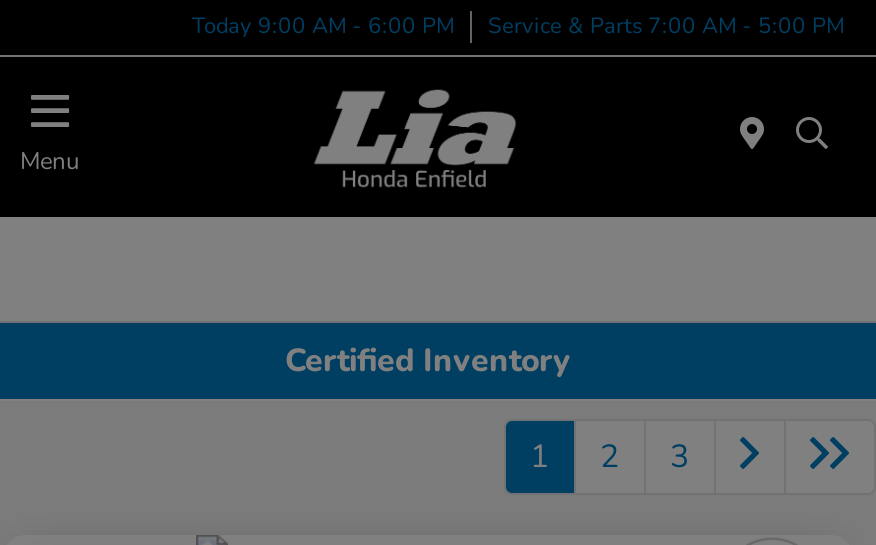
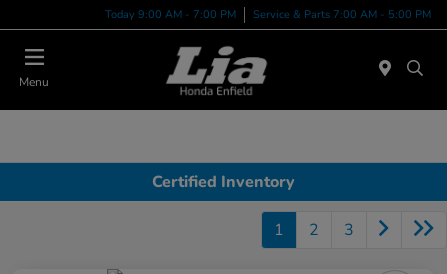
[192,10,844,40] Today 9:00 AM - 6:00 PM Service & Parts 7:00 AM - 5:00 PM -> [105,6,431,21] Today 9:00 AM - 7:00 PM Service & Parts 7:00 AM - 5:00 PM

